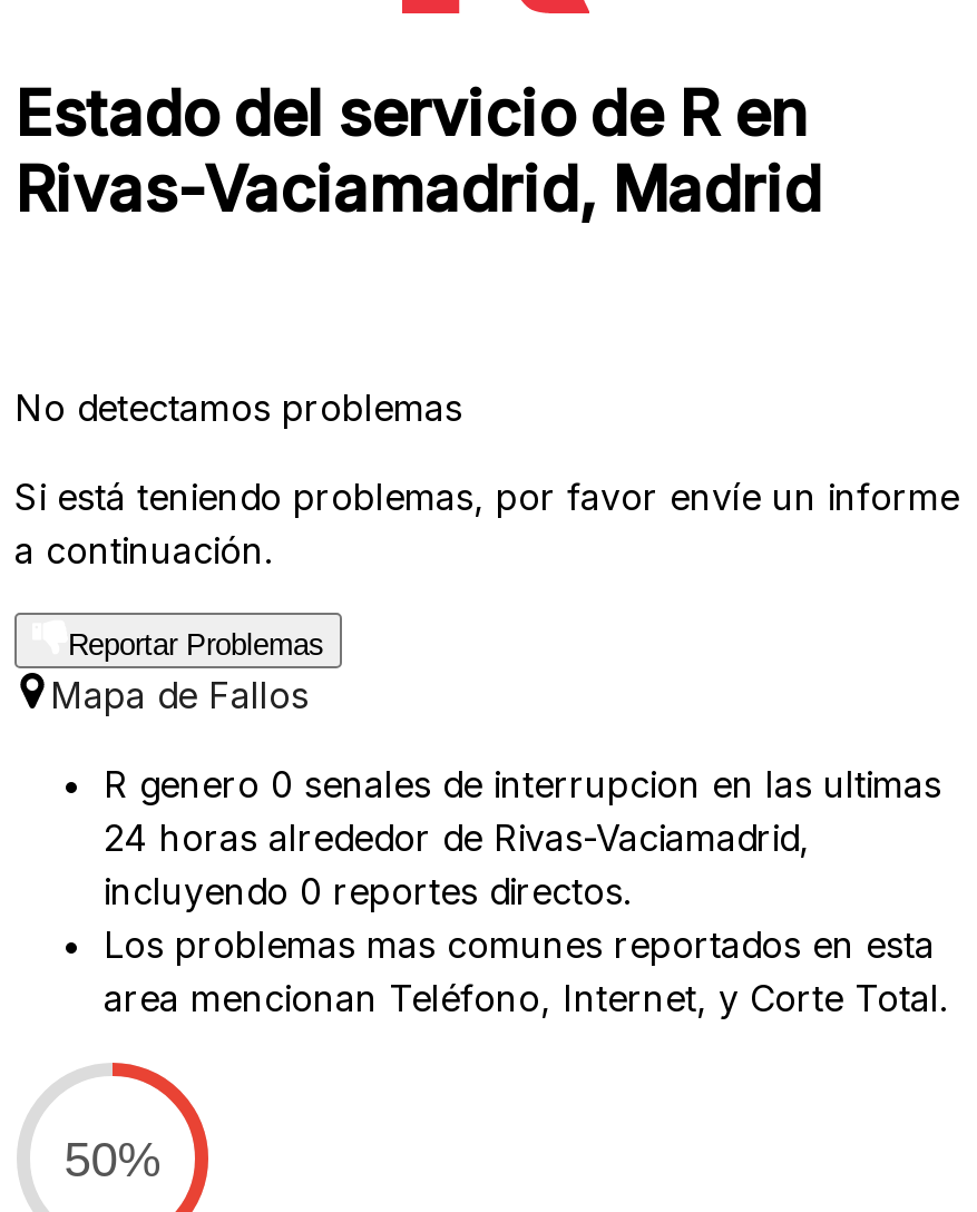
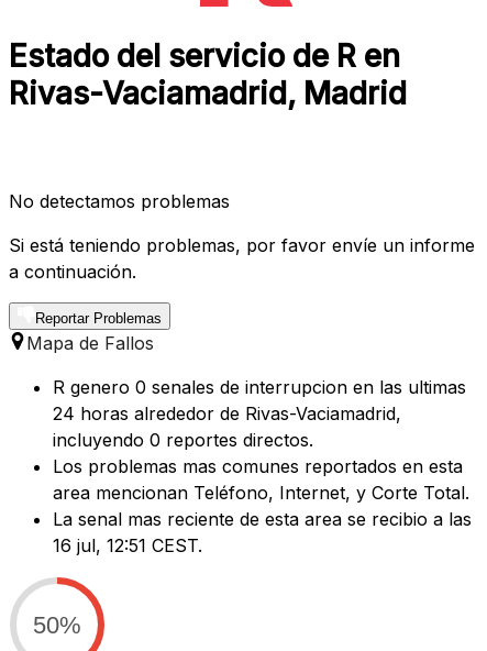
none -> [53,508,472,557] La senal mas reciente de esta area se recibio a las | 16 jul, 12:51 CEST.

